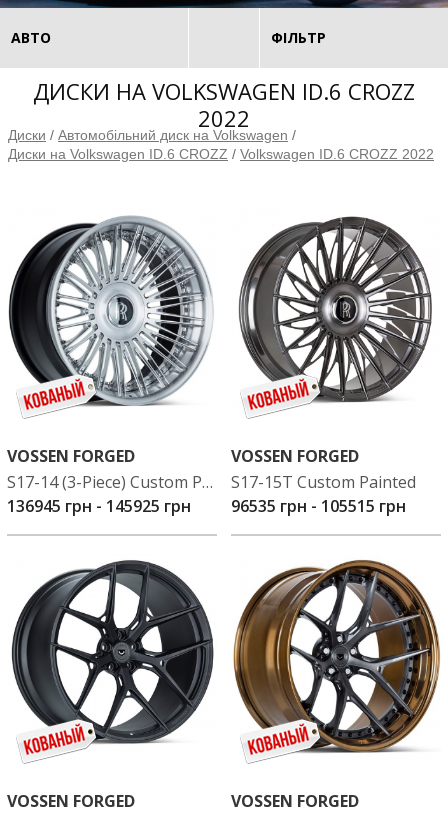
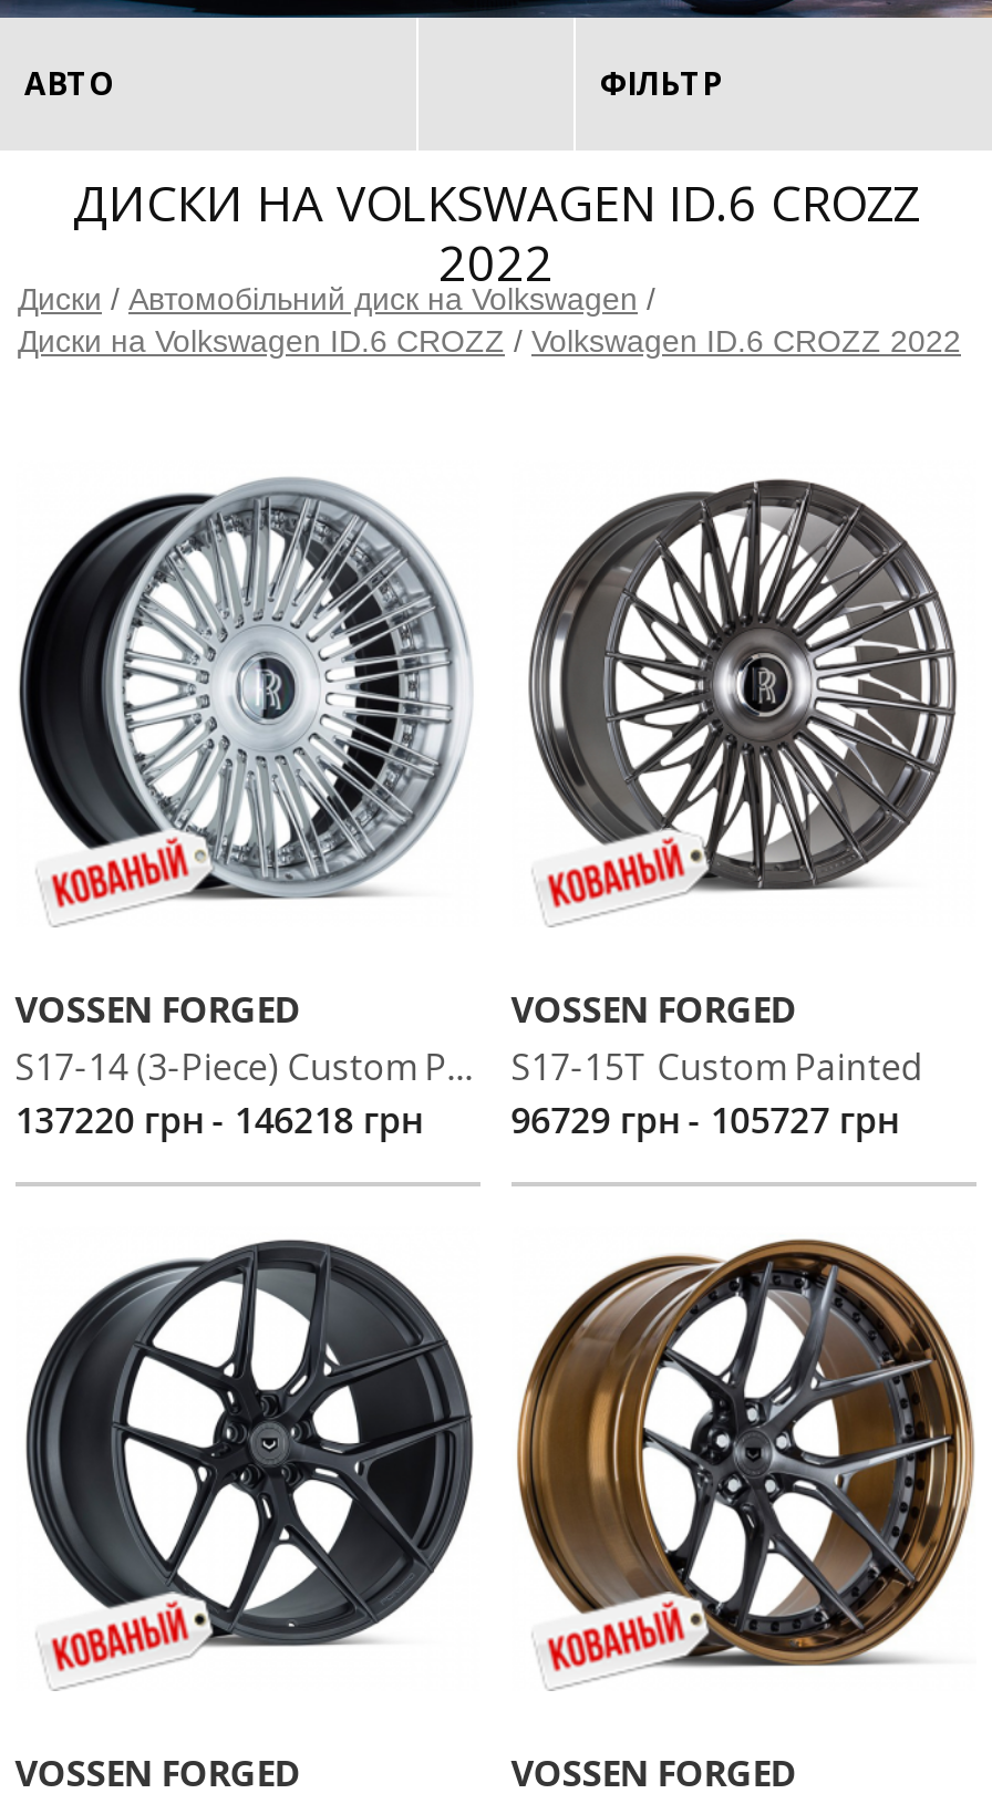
[7,495,191,517] 136945 грн - 145925 грн -> [15,1096,422,1144] 137220 грн - 146218 грн
[231,495,406,517] 96535 грн - 105515 грн -> [511,1096,898,1144] 96729 грн - 105727 грн

